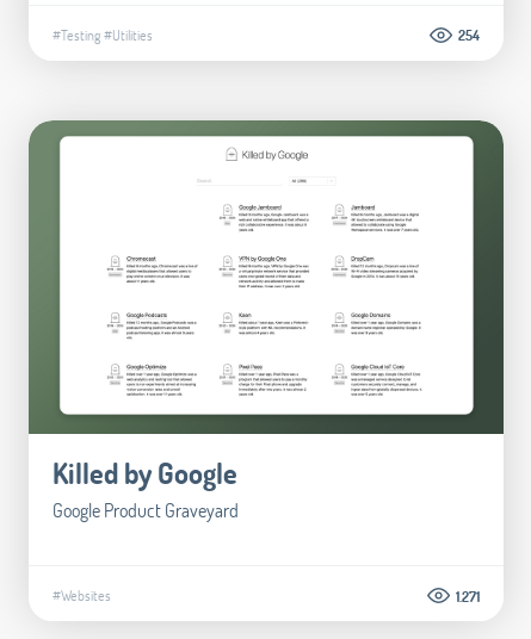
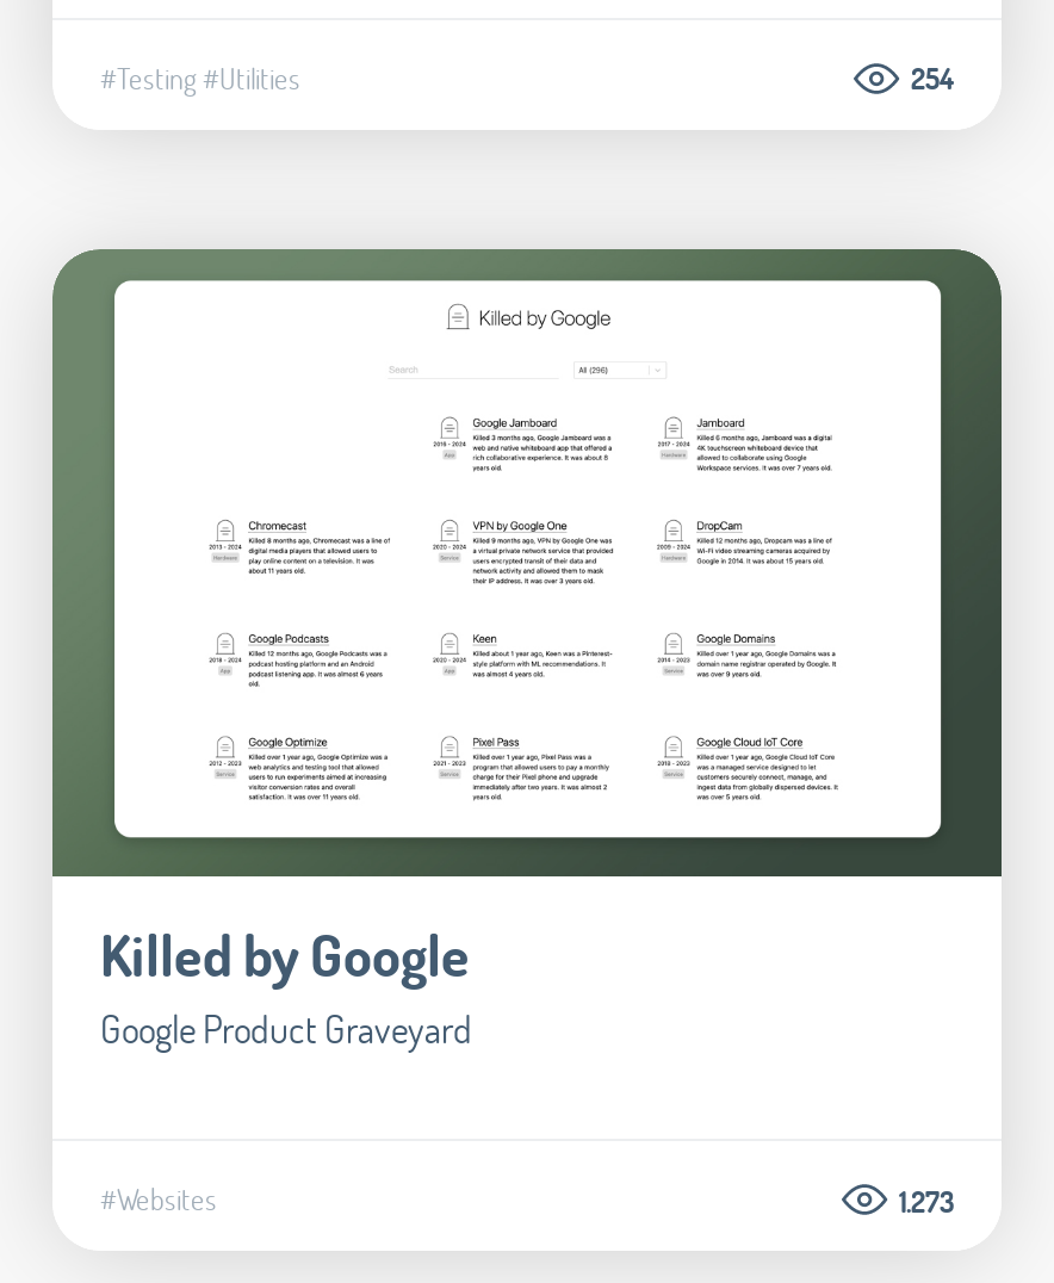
[456,586,480,606] 1.271 -> [899,1181,954,1220] 1.273

